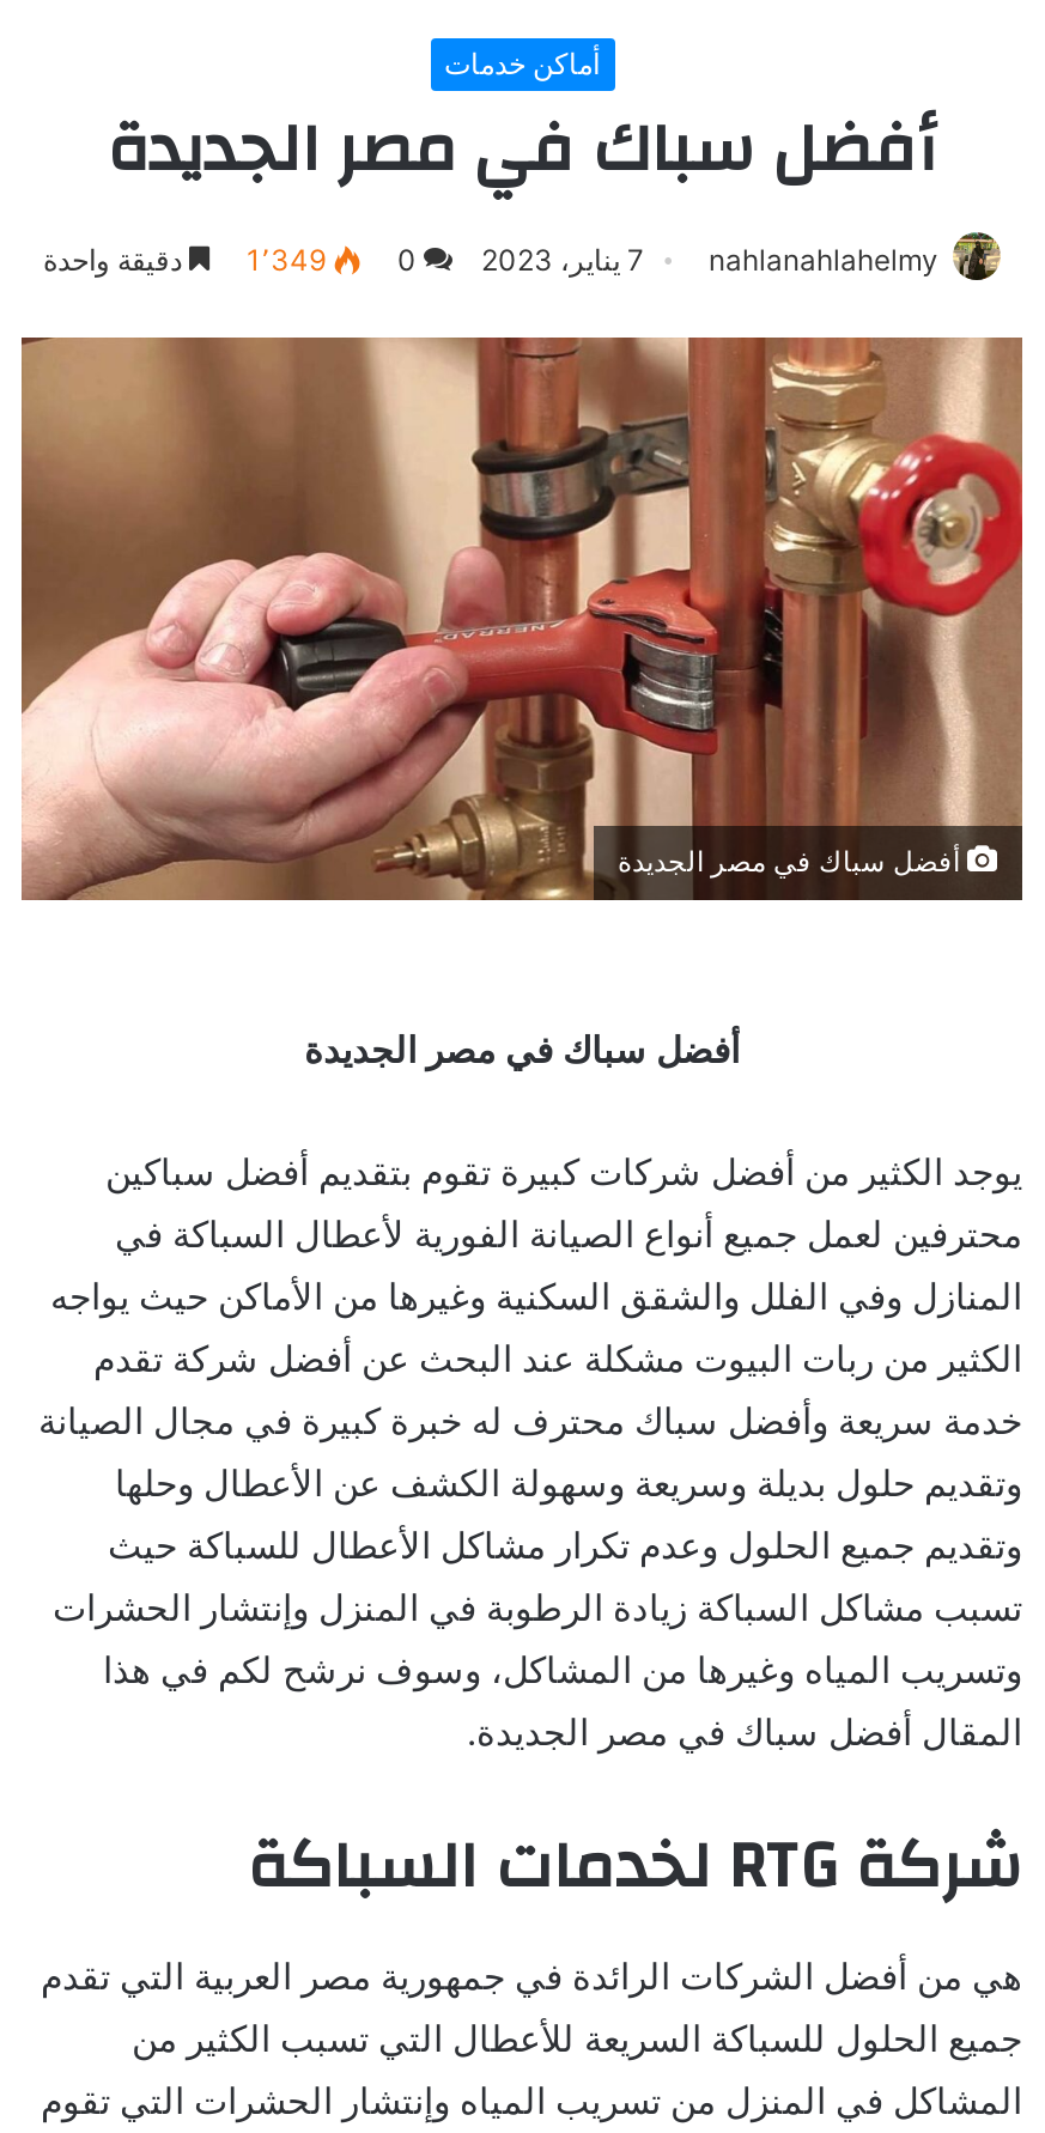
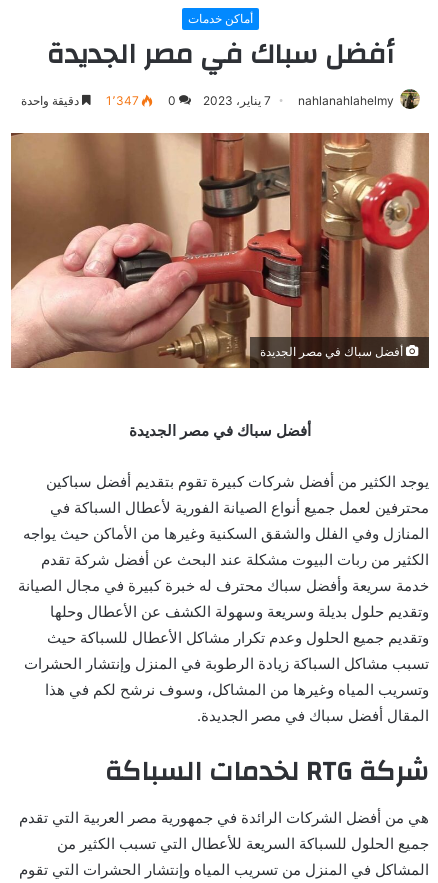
[43,242,417,278] 0 1٬349 دقيقة واحدة -> [20,93,175,108] 0 1٬347 دقيقة واحدة

